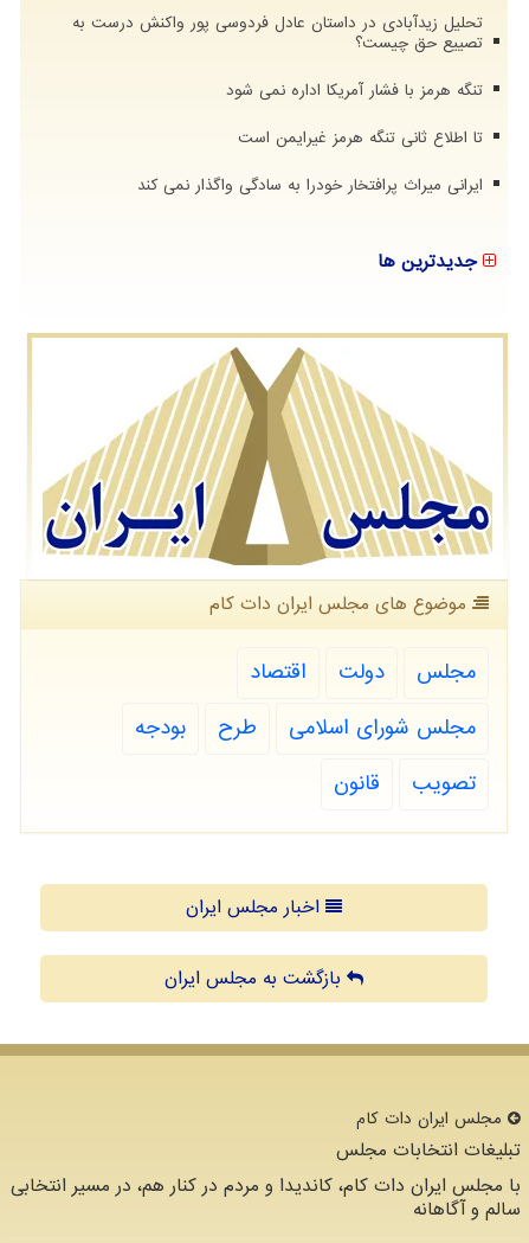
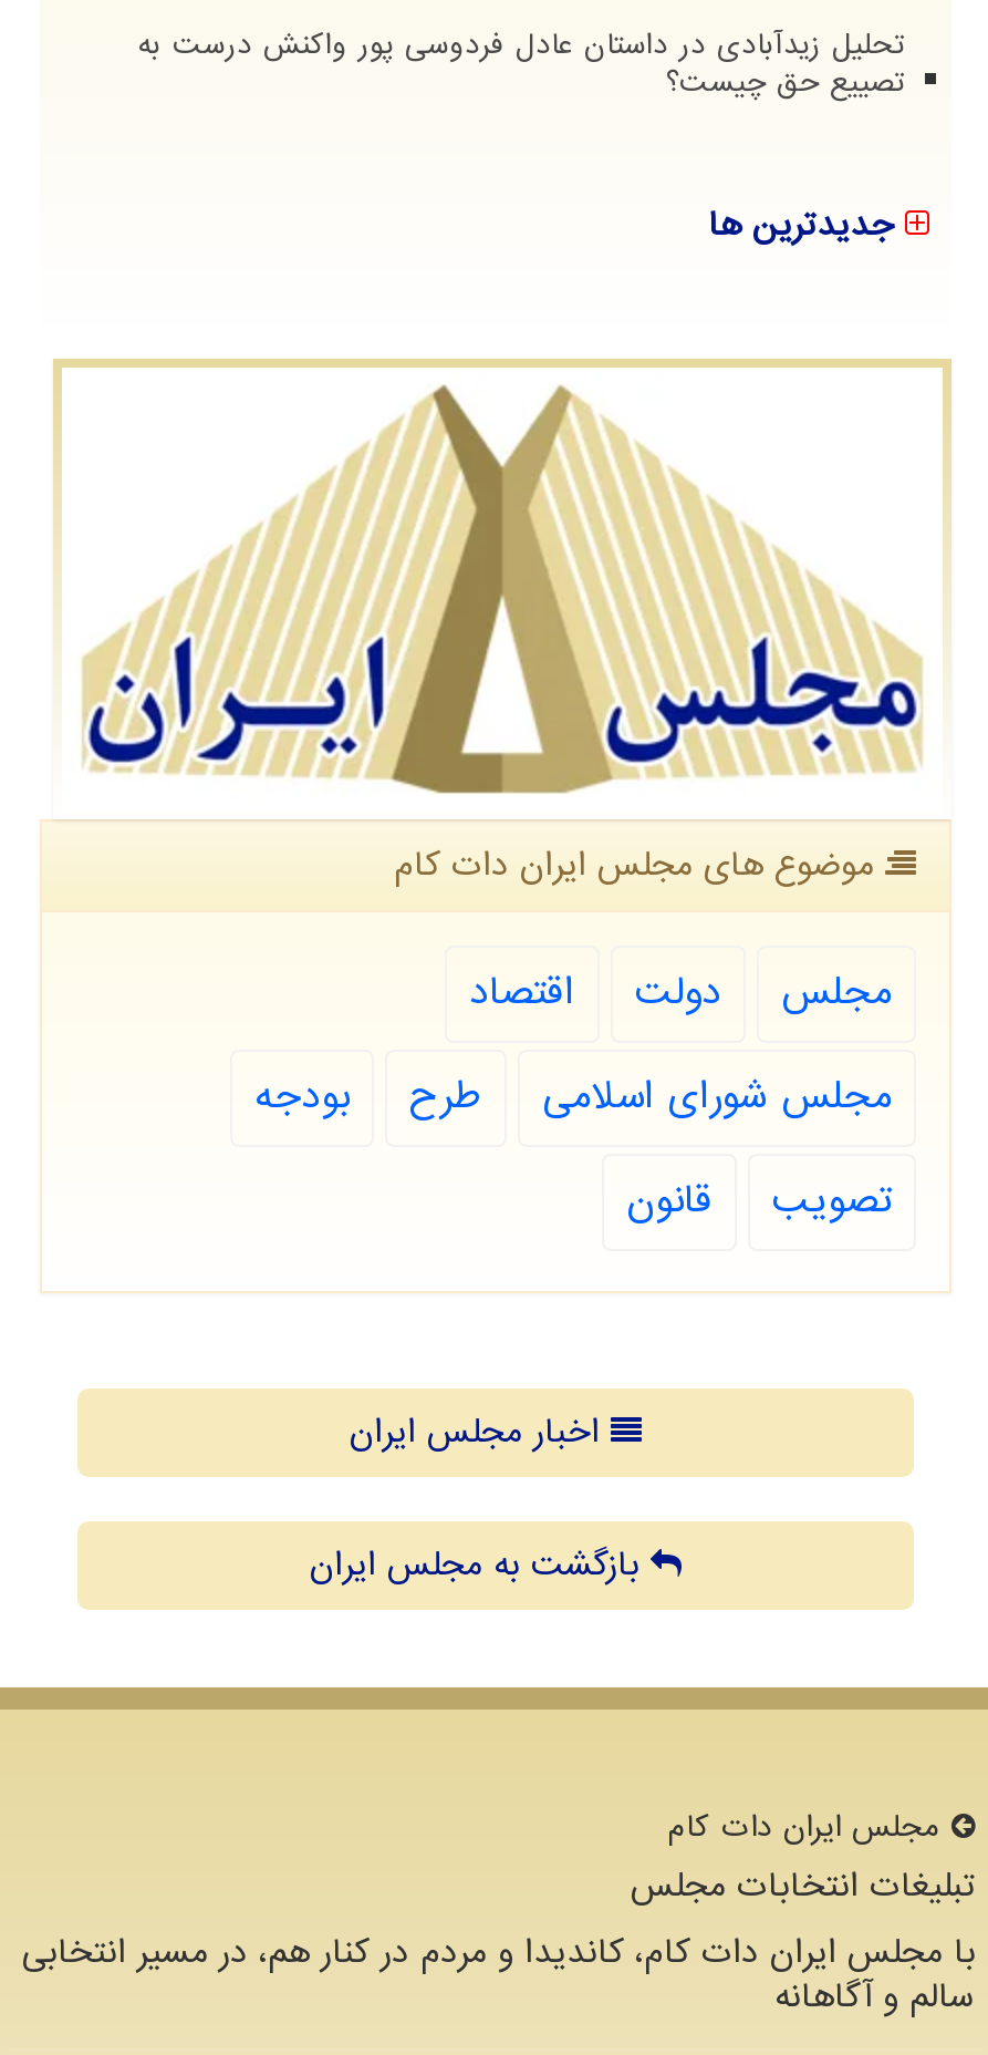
[137,80,483,197] تنگه هرمز با فشار آمریکا اداره نمی شود | تا اطلاع ثانی تنگه هرمز غیرایمن است | ایرانی میراث پرافتخار خودرا به سادگی واگذار نمی کند -> none

